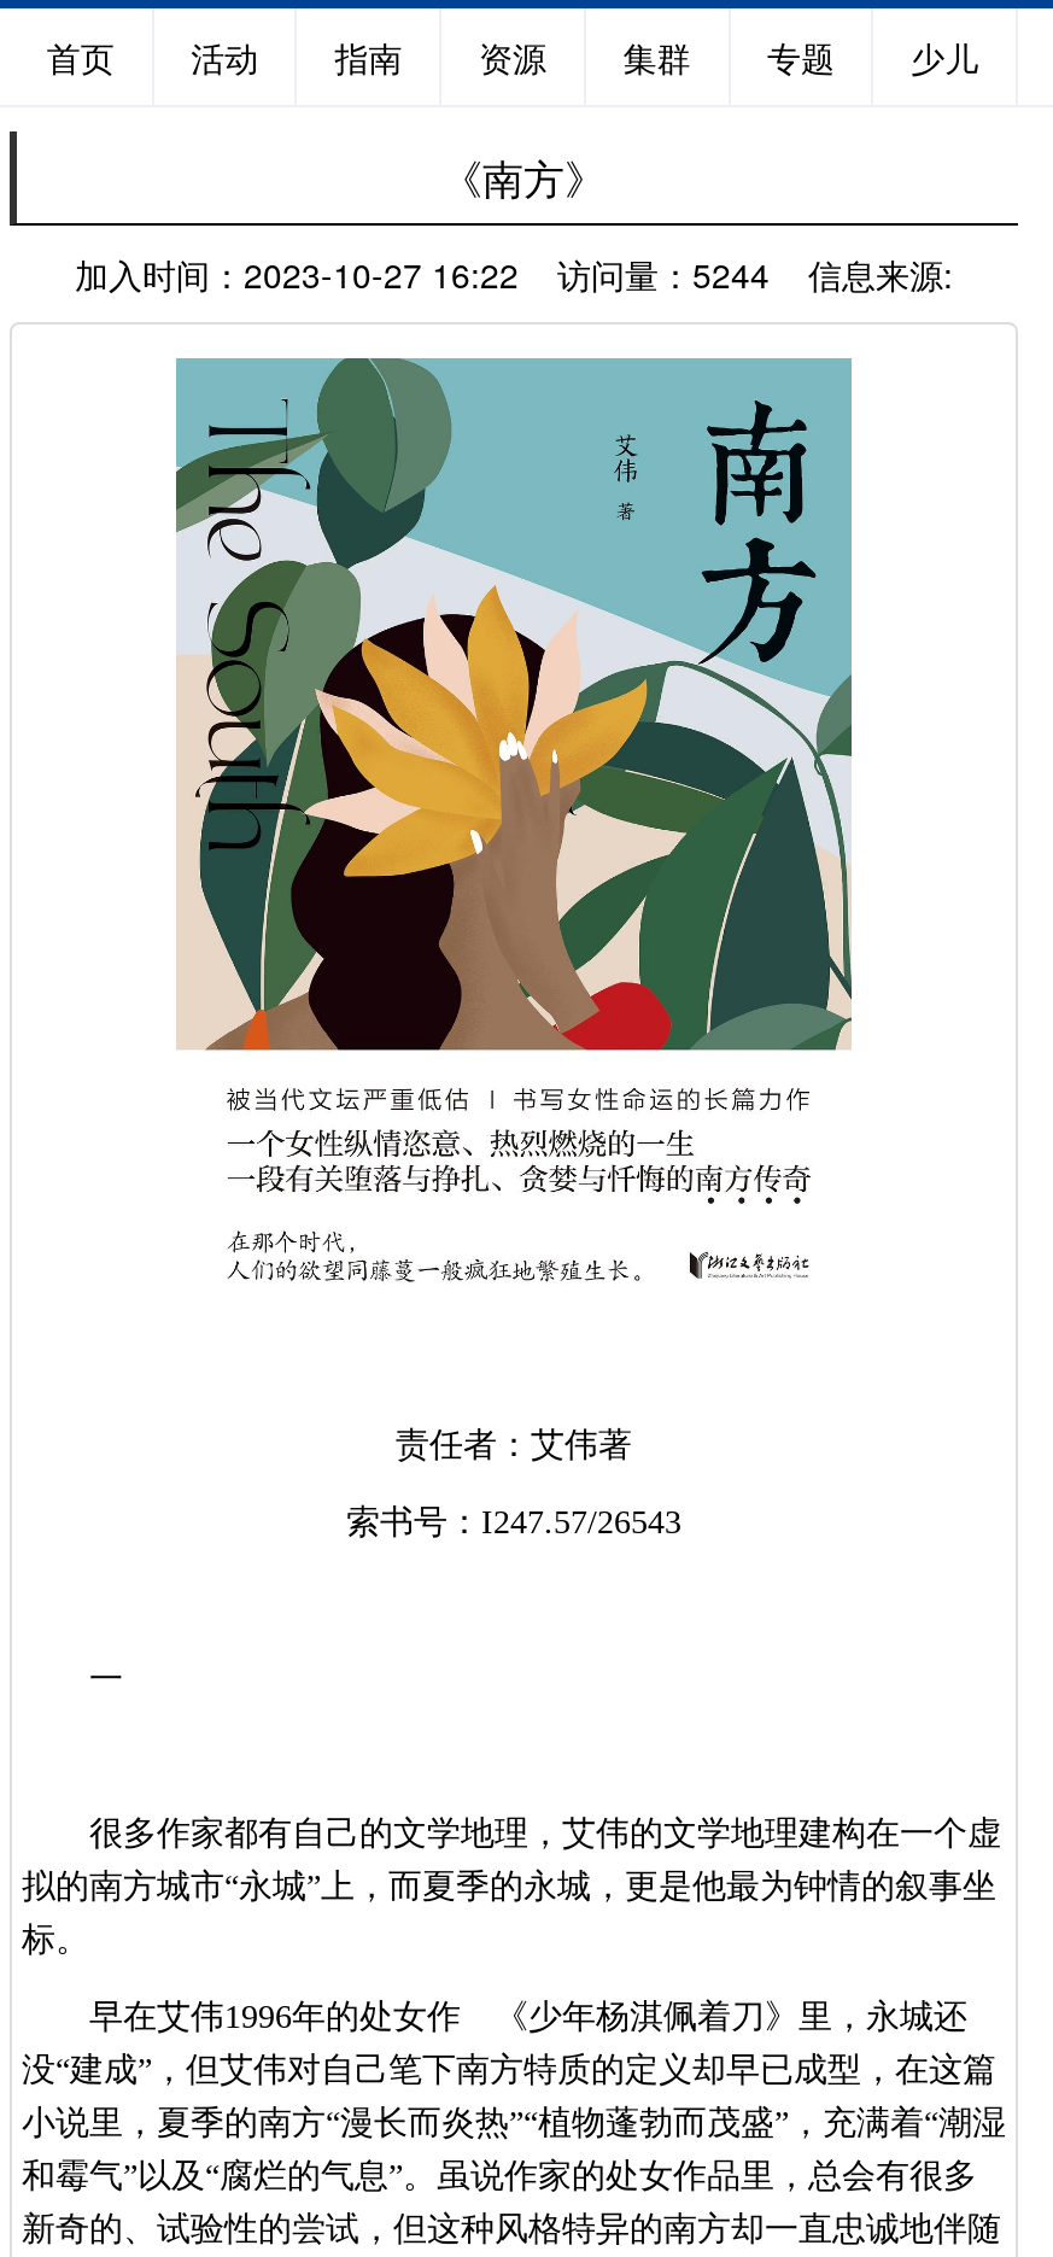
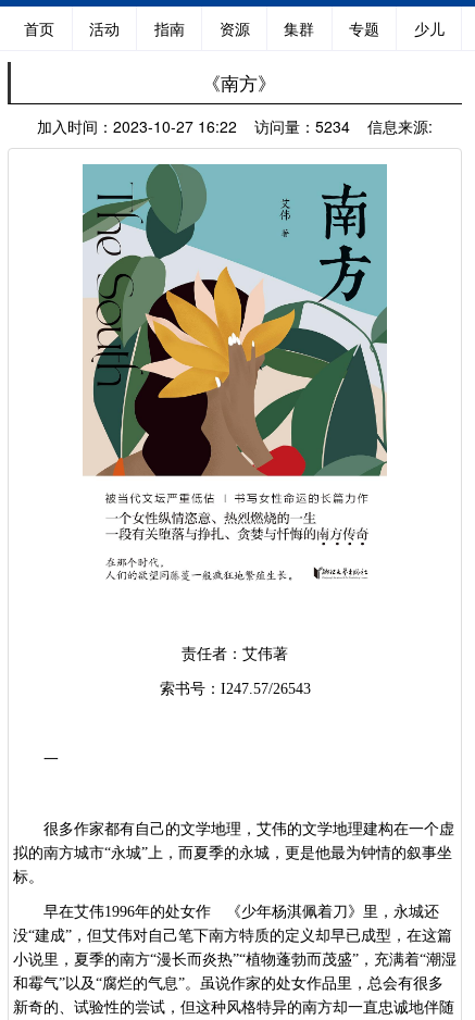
[75,250,953,298] 加入时间：2023-10-27 16:22 访问量：5244 信息来源: -> [37,115,433,137] 加入时间：2023-10-27 16:22 访问量：5234 信息来源:

